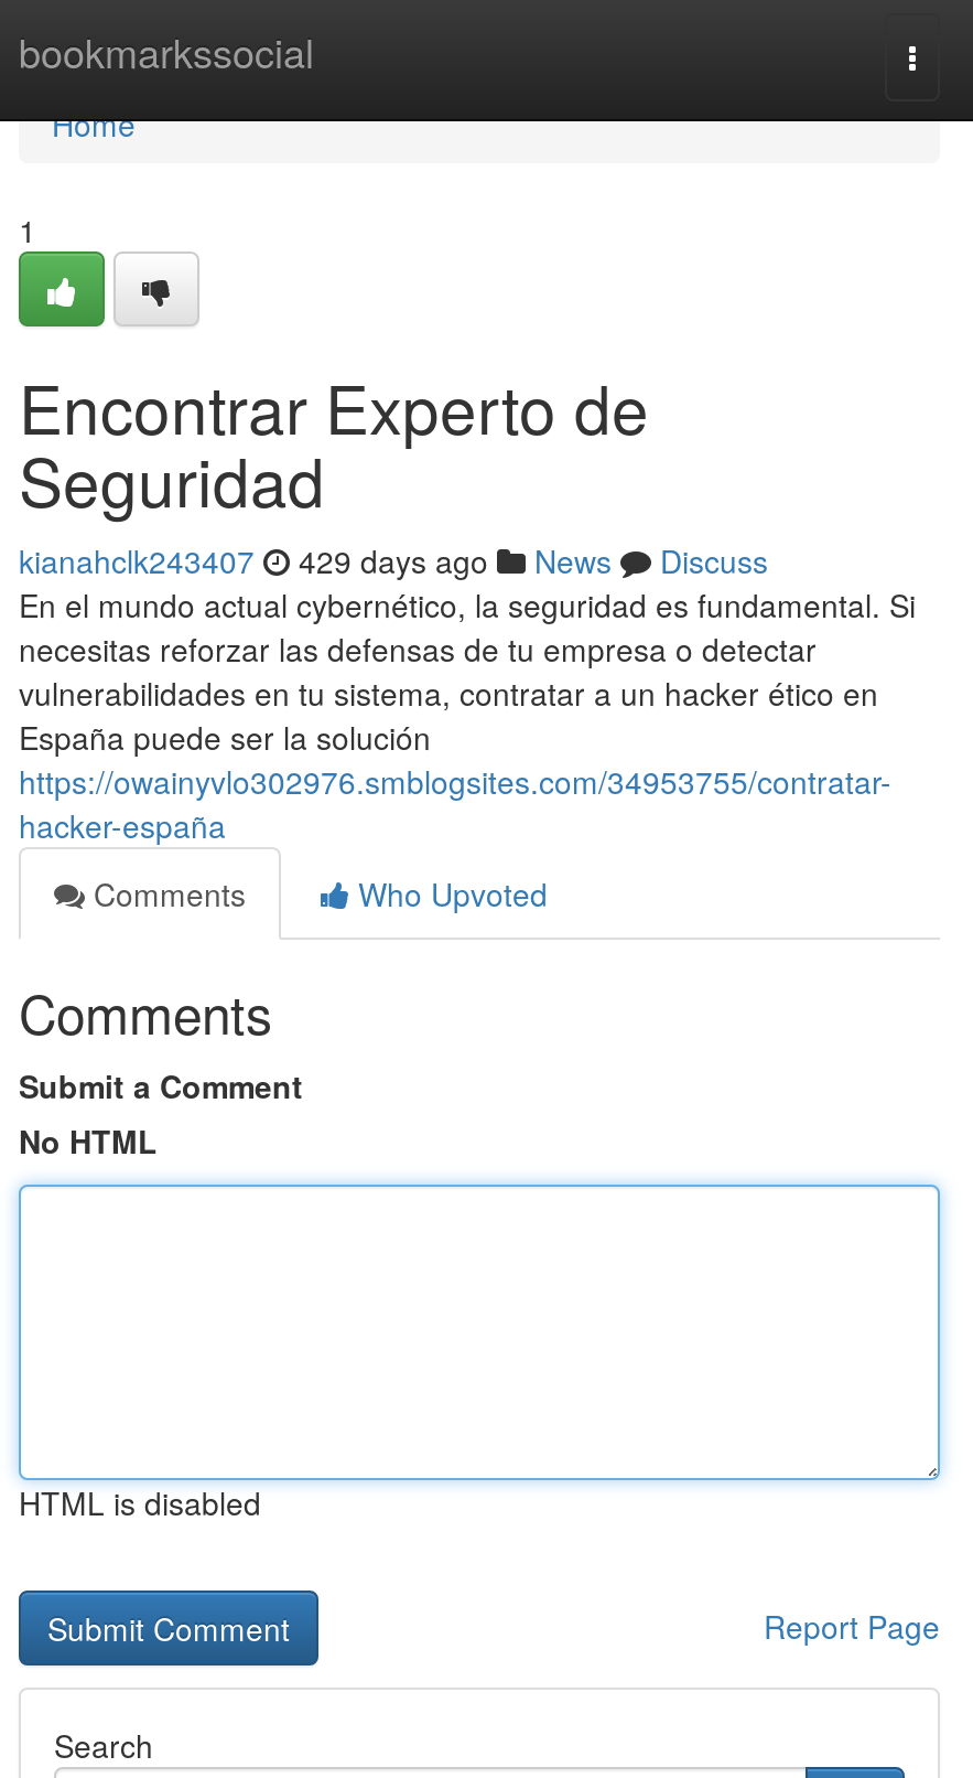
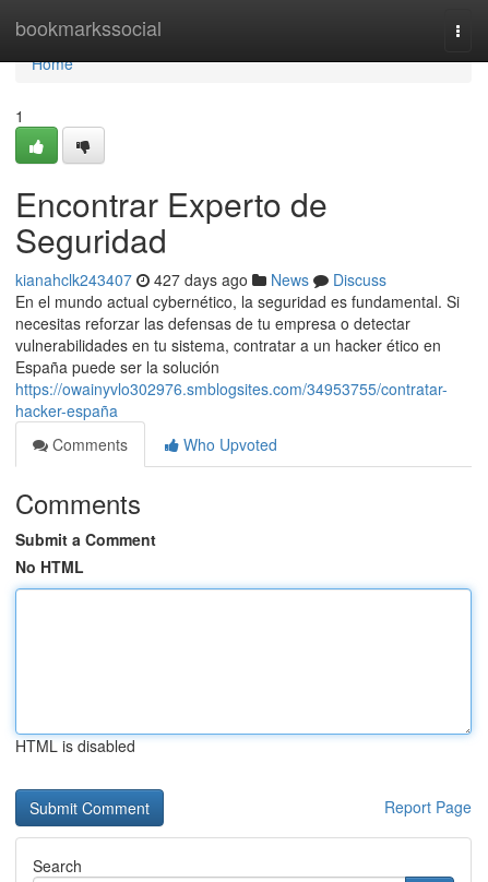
[19,538,768,582] kianahclk243407 429 days ago News Discuss -> [15,269,386,290] kianahclk243407 427 days ago News Discuss

